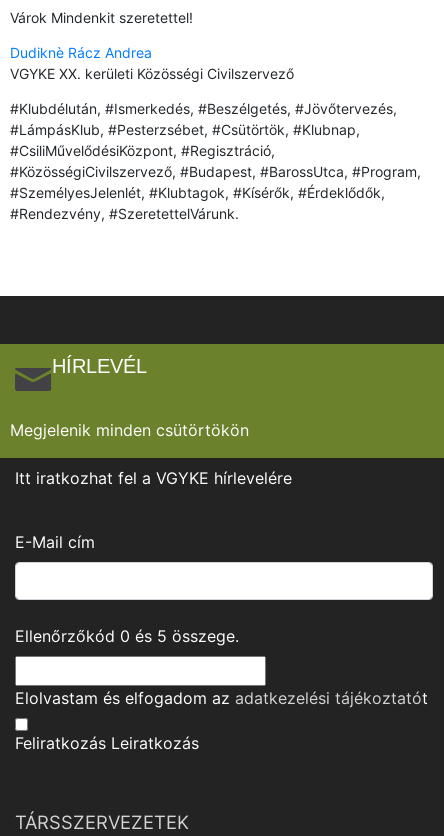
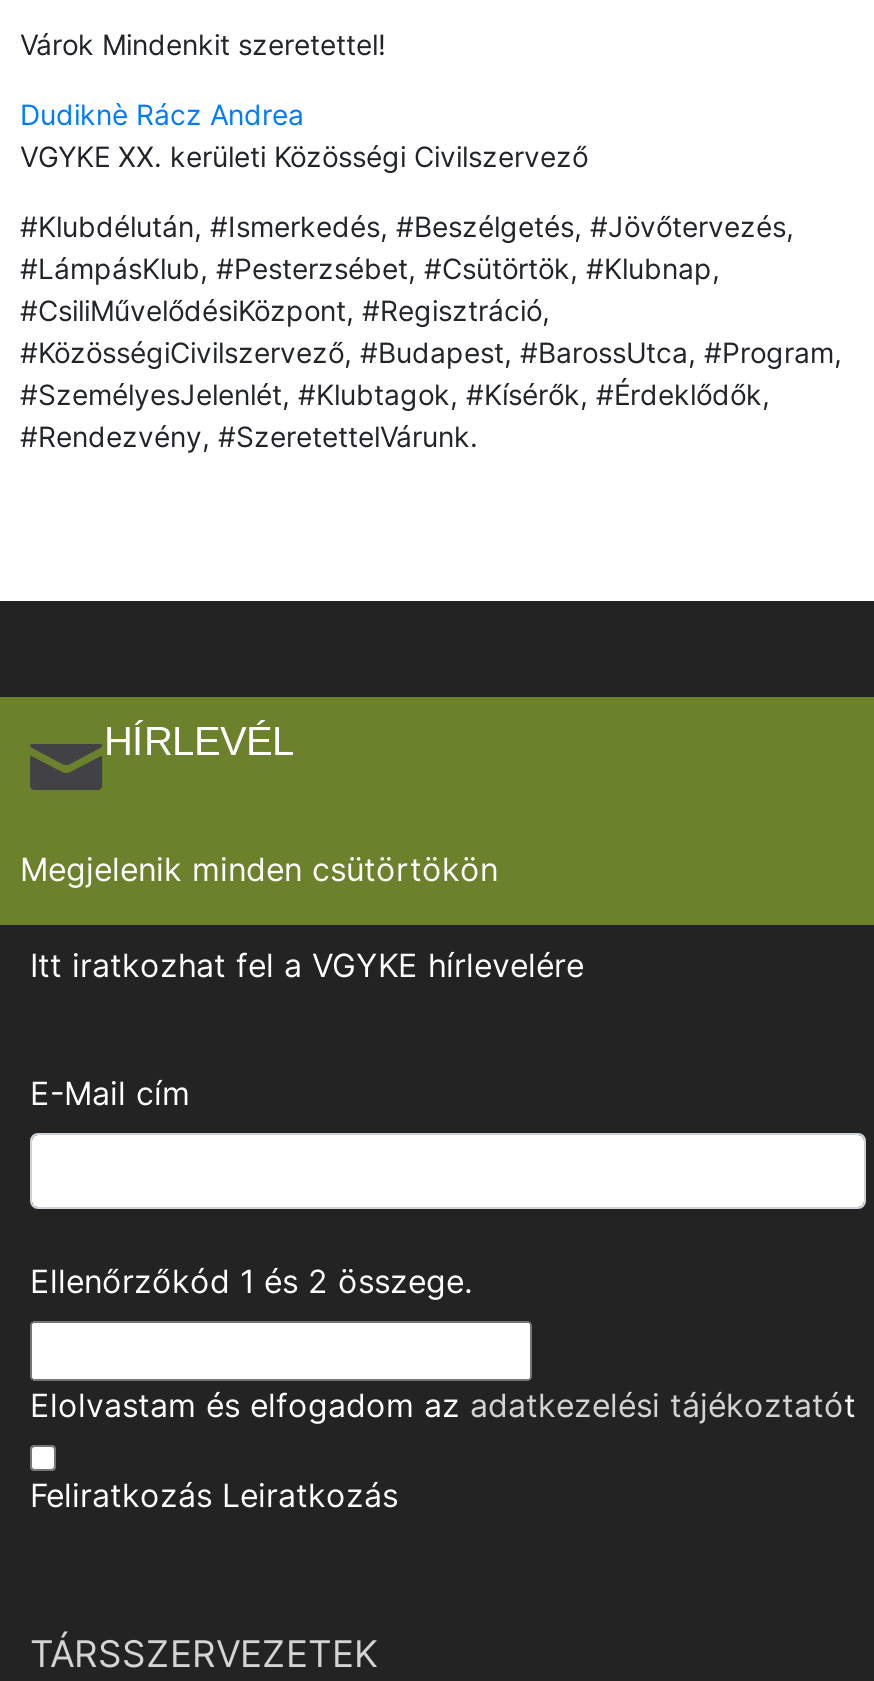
[15,626,239,646] Ellenőrzőkód 0 és 5 összege. -> [30,1261,472,1301] Ellenőrzőkód 1 és 2 összege.

